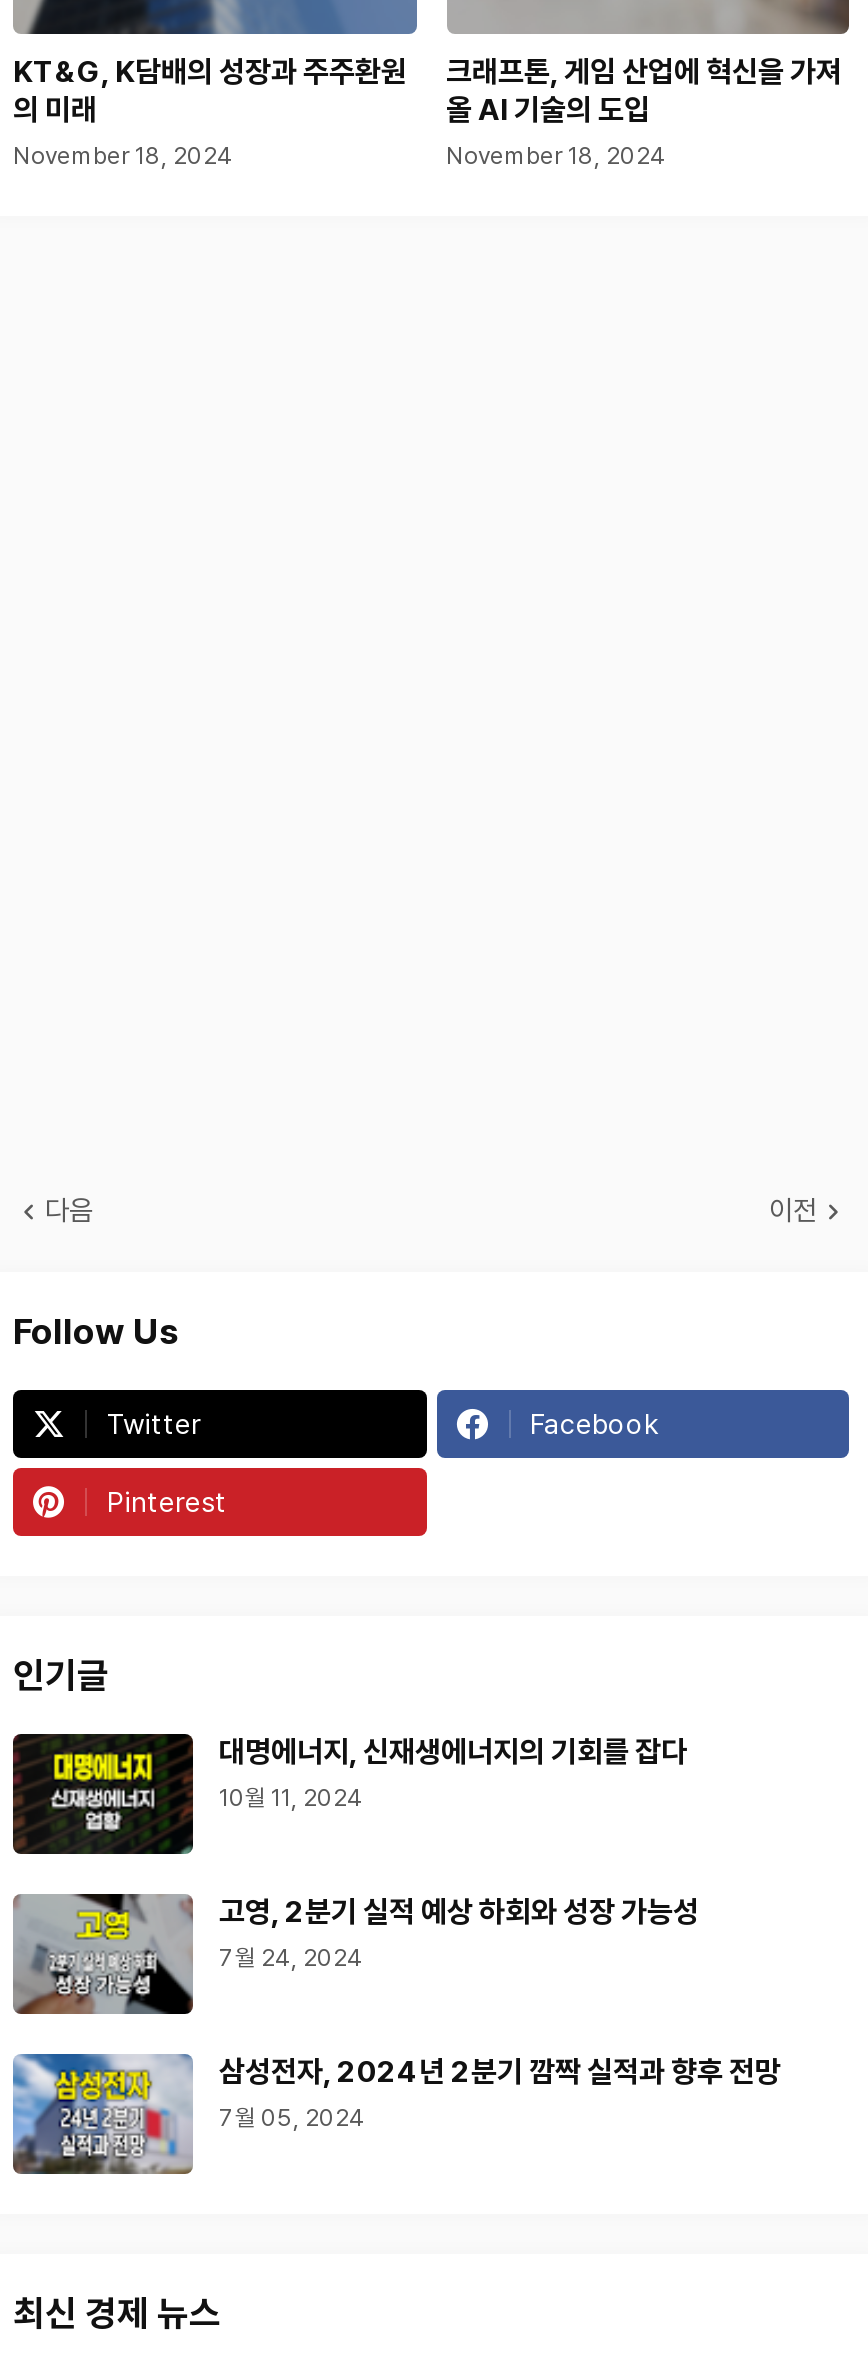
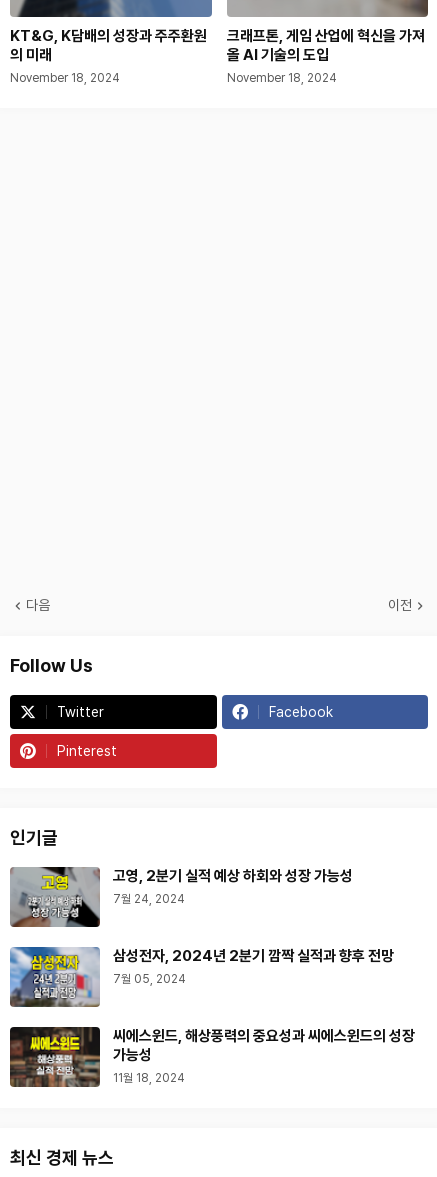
[13,1734,687,1856] [image] | 대명에너지, 신재생에너지의 기회를 잡다 | 10월 11, 2024 -> none
moved [13,1892,781,2132] -> [10,866,394,986]: [image] | 고영, 2분기 실적 예상 하회와 성장 가능성 | 7월 24, 2024 | 삼성전자, 2024년 2분기 깜짝 실적과 향후 전망 | 7월 05, 2024
none -> [9,1026,415,1087] [image] | 씨에스윈드, 해상풍력의 중요성과 씨에스윈드의 성장 | 가능성 | 11월 18, 2024

